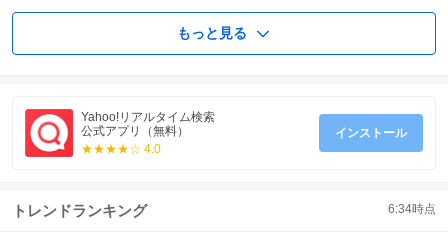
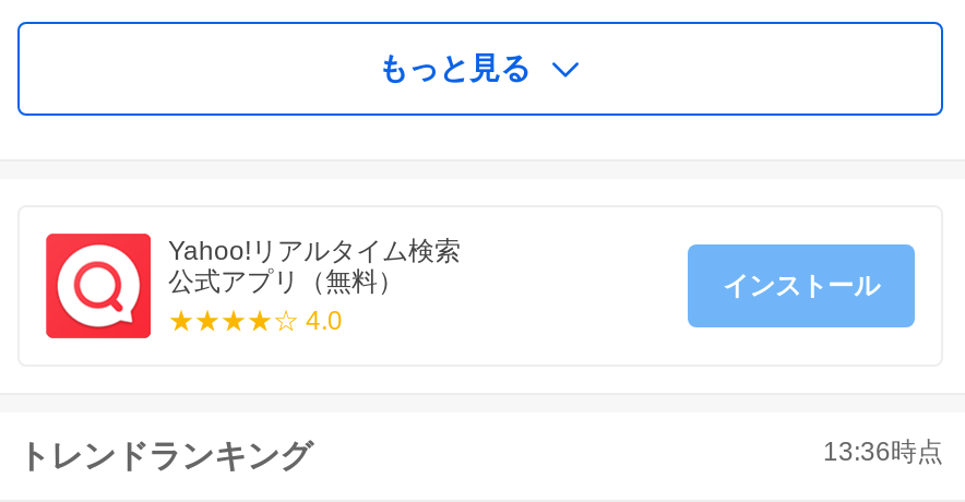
[388,202,436,216] 6:34時点 -> [823,437,943,467] 13:36時点

